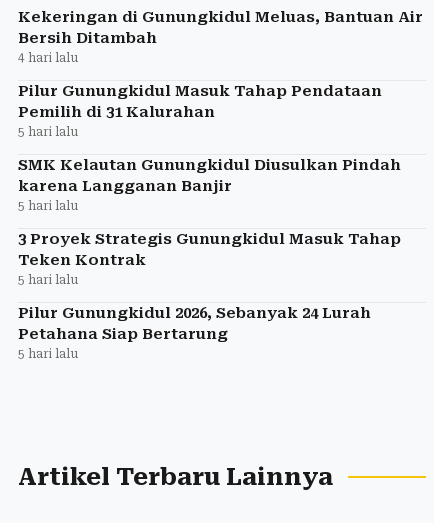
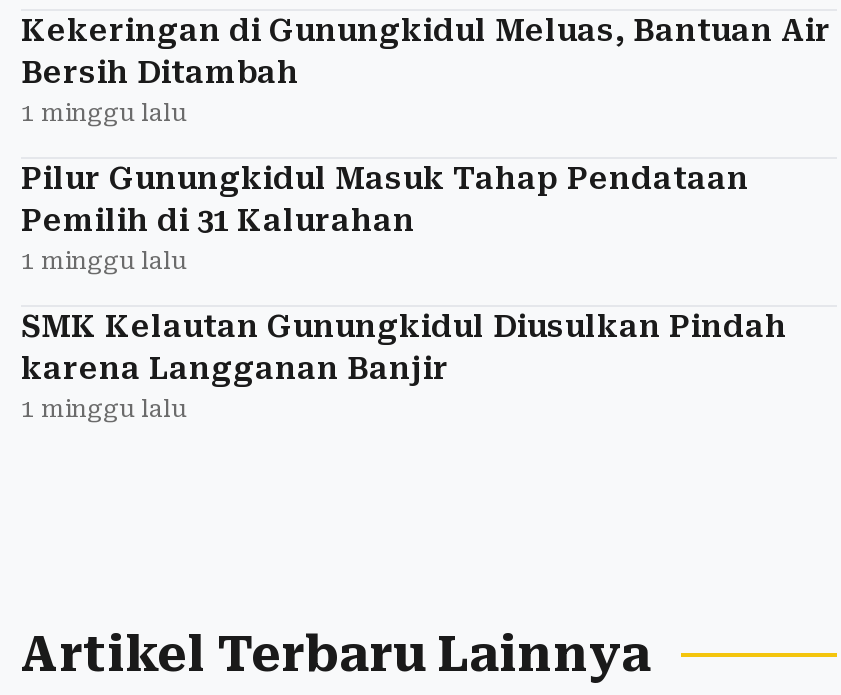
[18,50,78,64] 4 hari lalu -> [21,98,187,126] 1 minggu lalu
[18,124,78,138] 5 hari lalu -> [21,246,187,274] 1 minggu lalu
[18,198,401,360] 5 hari lalu | 3 Proyek Strategis Gunungkidul Masuk Tahap | Teken Kontrak | 5 hari lalu | Pilur Gunungkidul 2026, Sebanyak 24 Lurah | Petahana Siap Bertarung | 5 hari lalu -> [21,394,187,422] 1 minggu lalu

